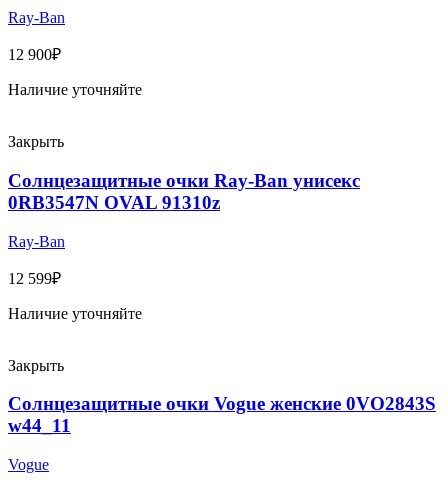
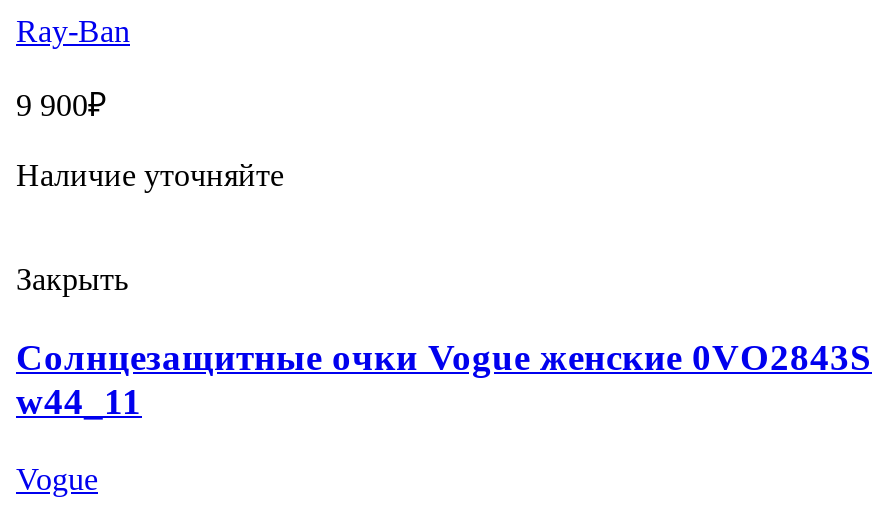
[8,46,360,287] 12 900₽ | Наличие уточняйте | Закрыть | Солнцезащитные очки Ray-Ban унисекс | 0RB3547N OVAL 91310z | Ray-Ban | 12 599₽ -> [16,88,106,122] 9 900₽

